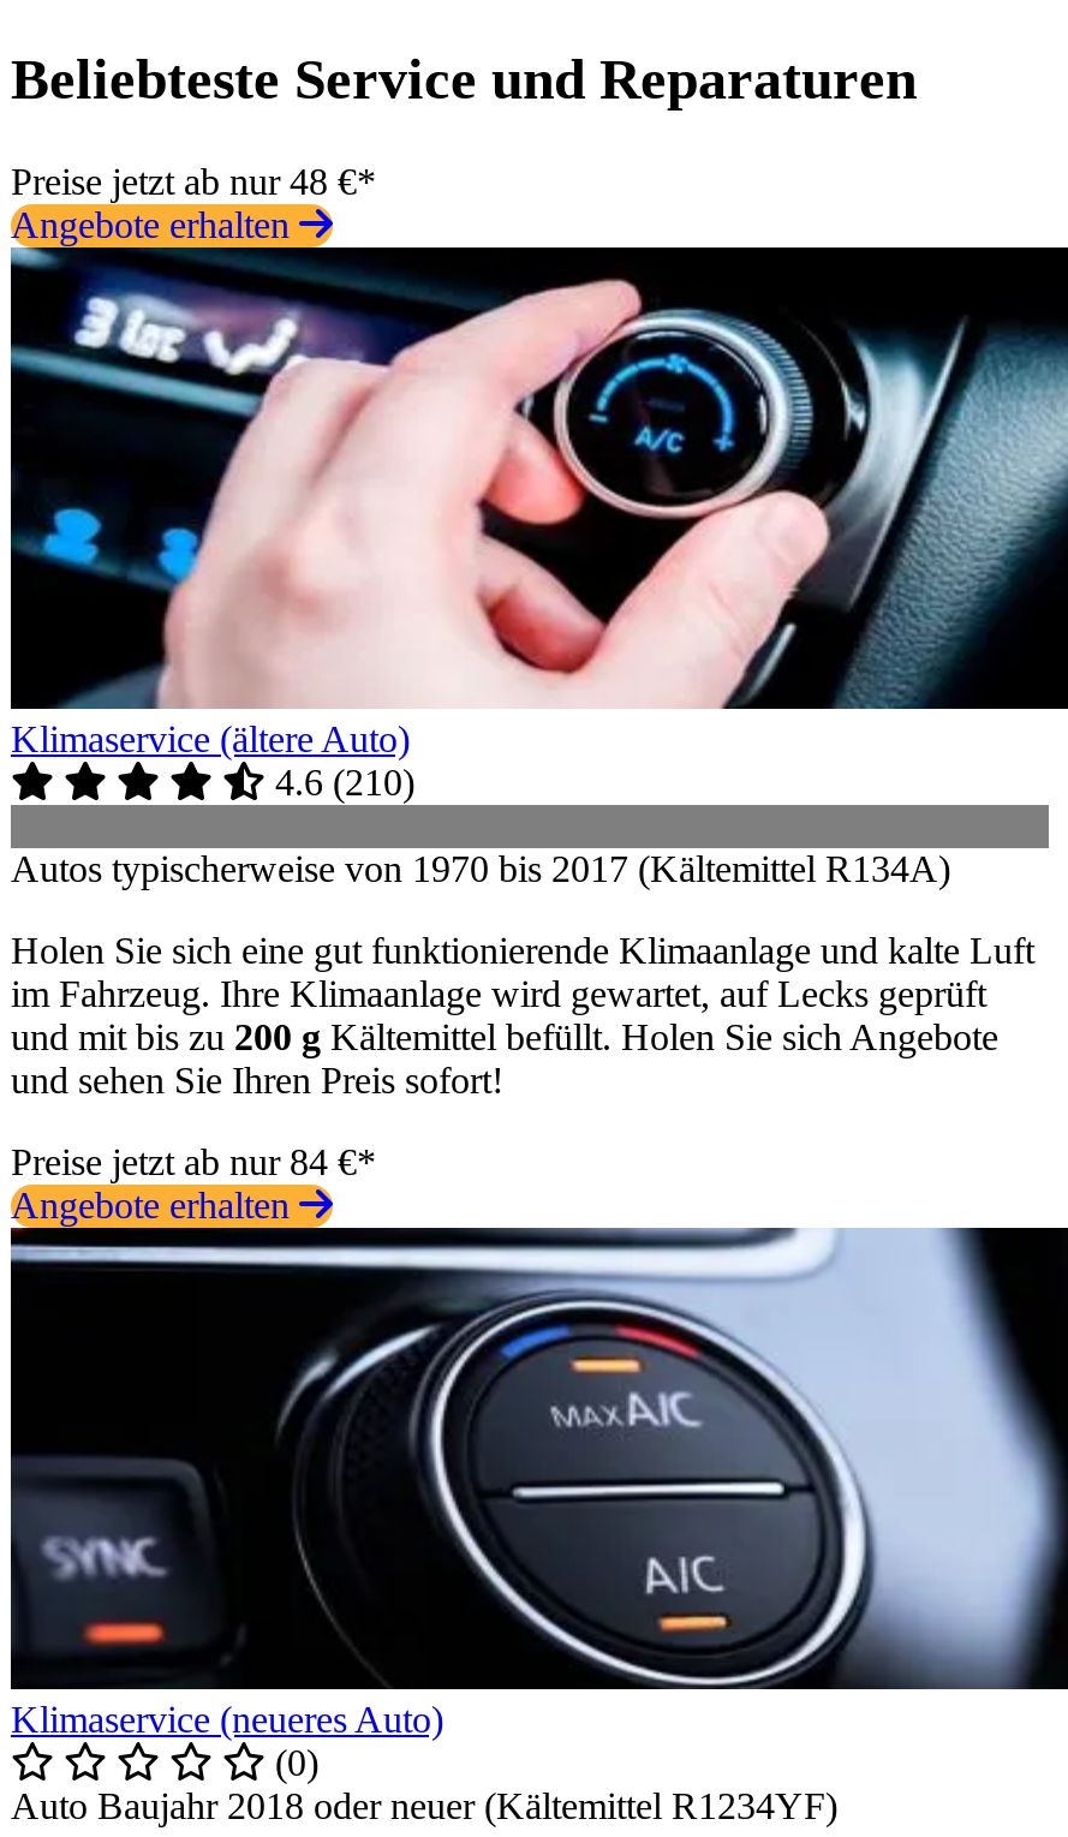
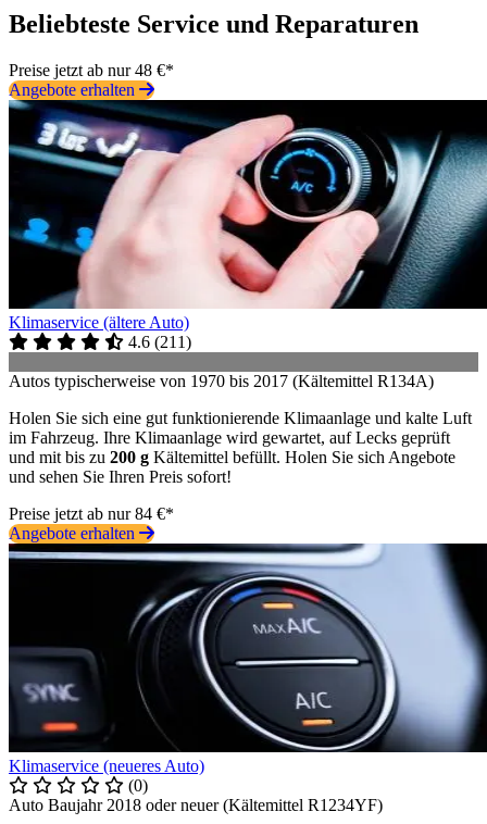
[275,761,414,802] 4.6 (210) -> [128,332,191,351] 4.6 (211)

